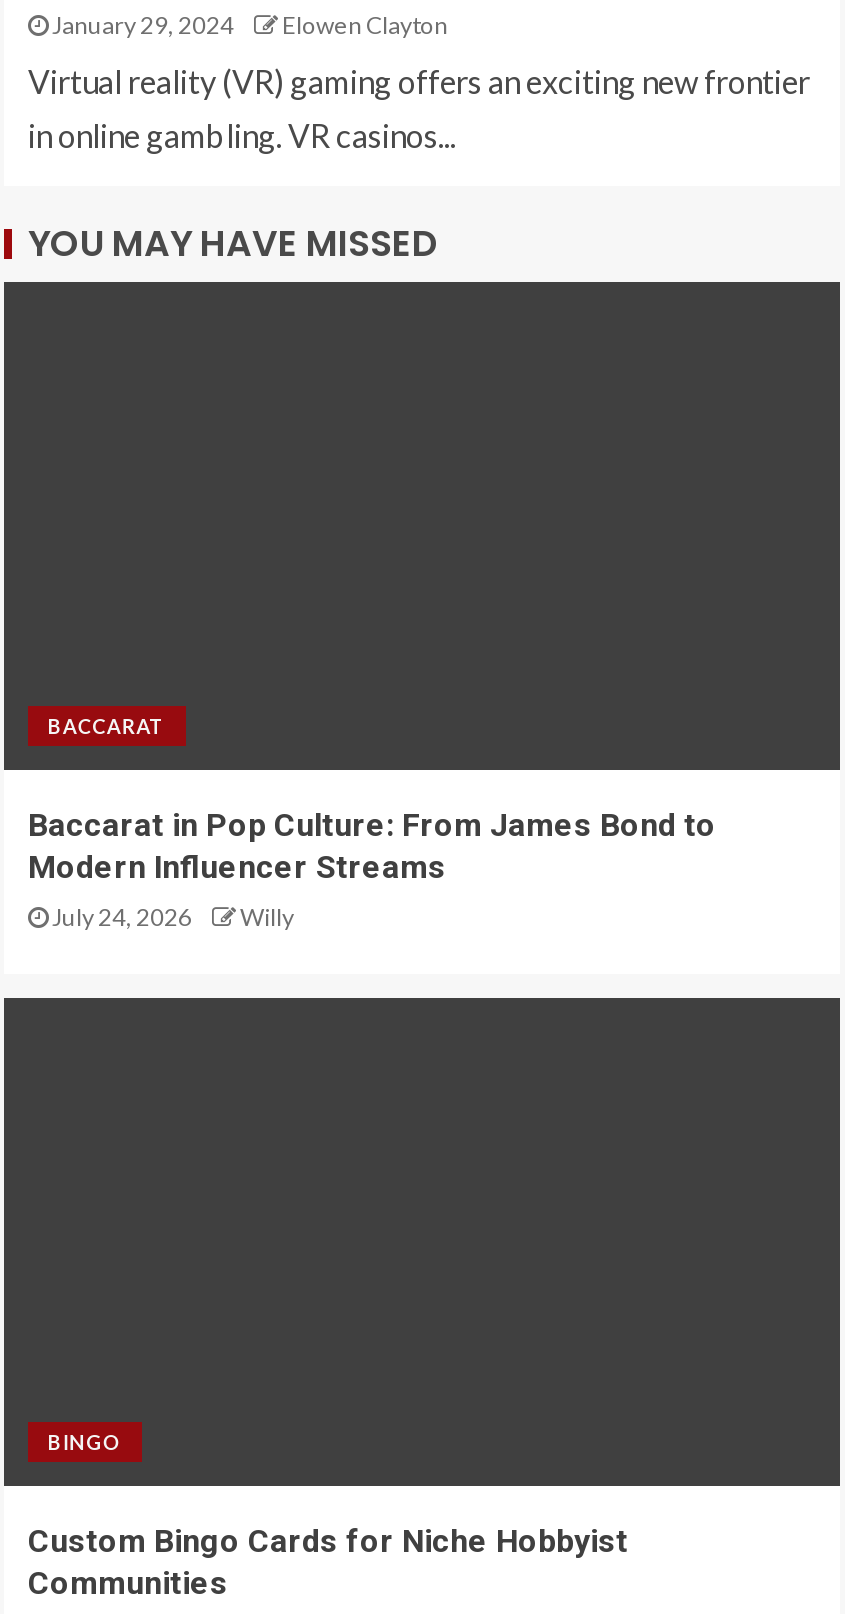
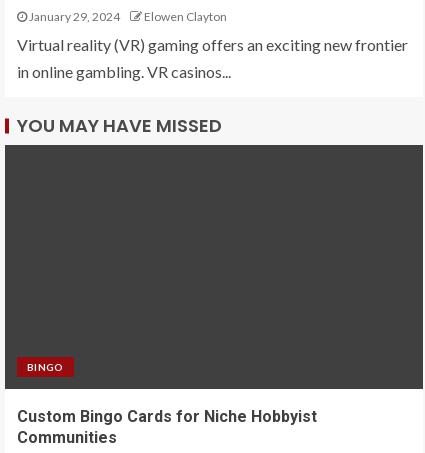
[28,715,716,933] BACCARAT | Baccarat in Pop Culture: From James Bond to | Modern Influencer Streams | July 24, 2026 | Willy -> none

